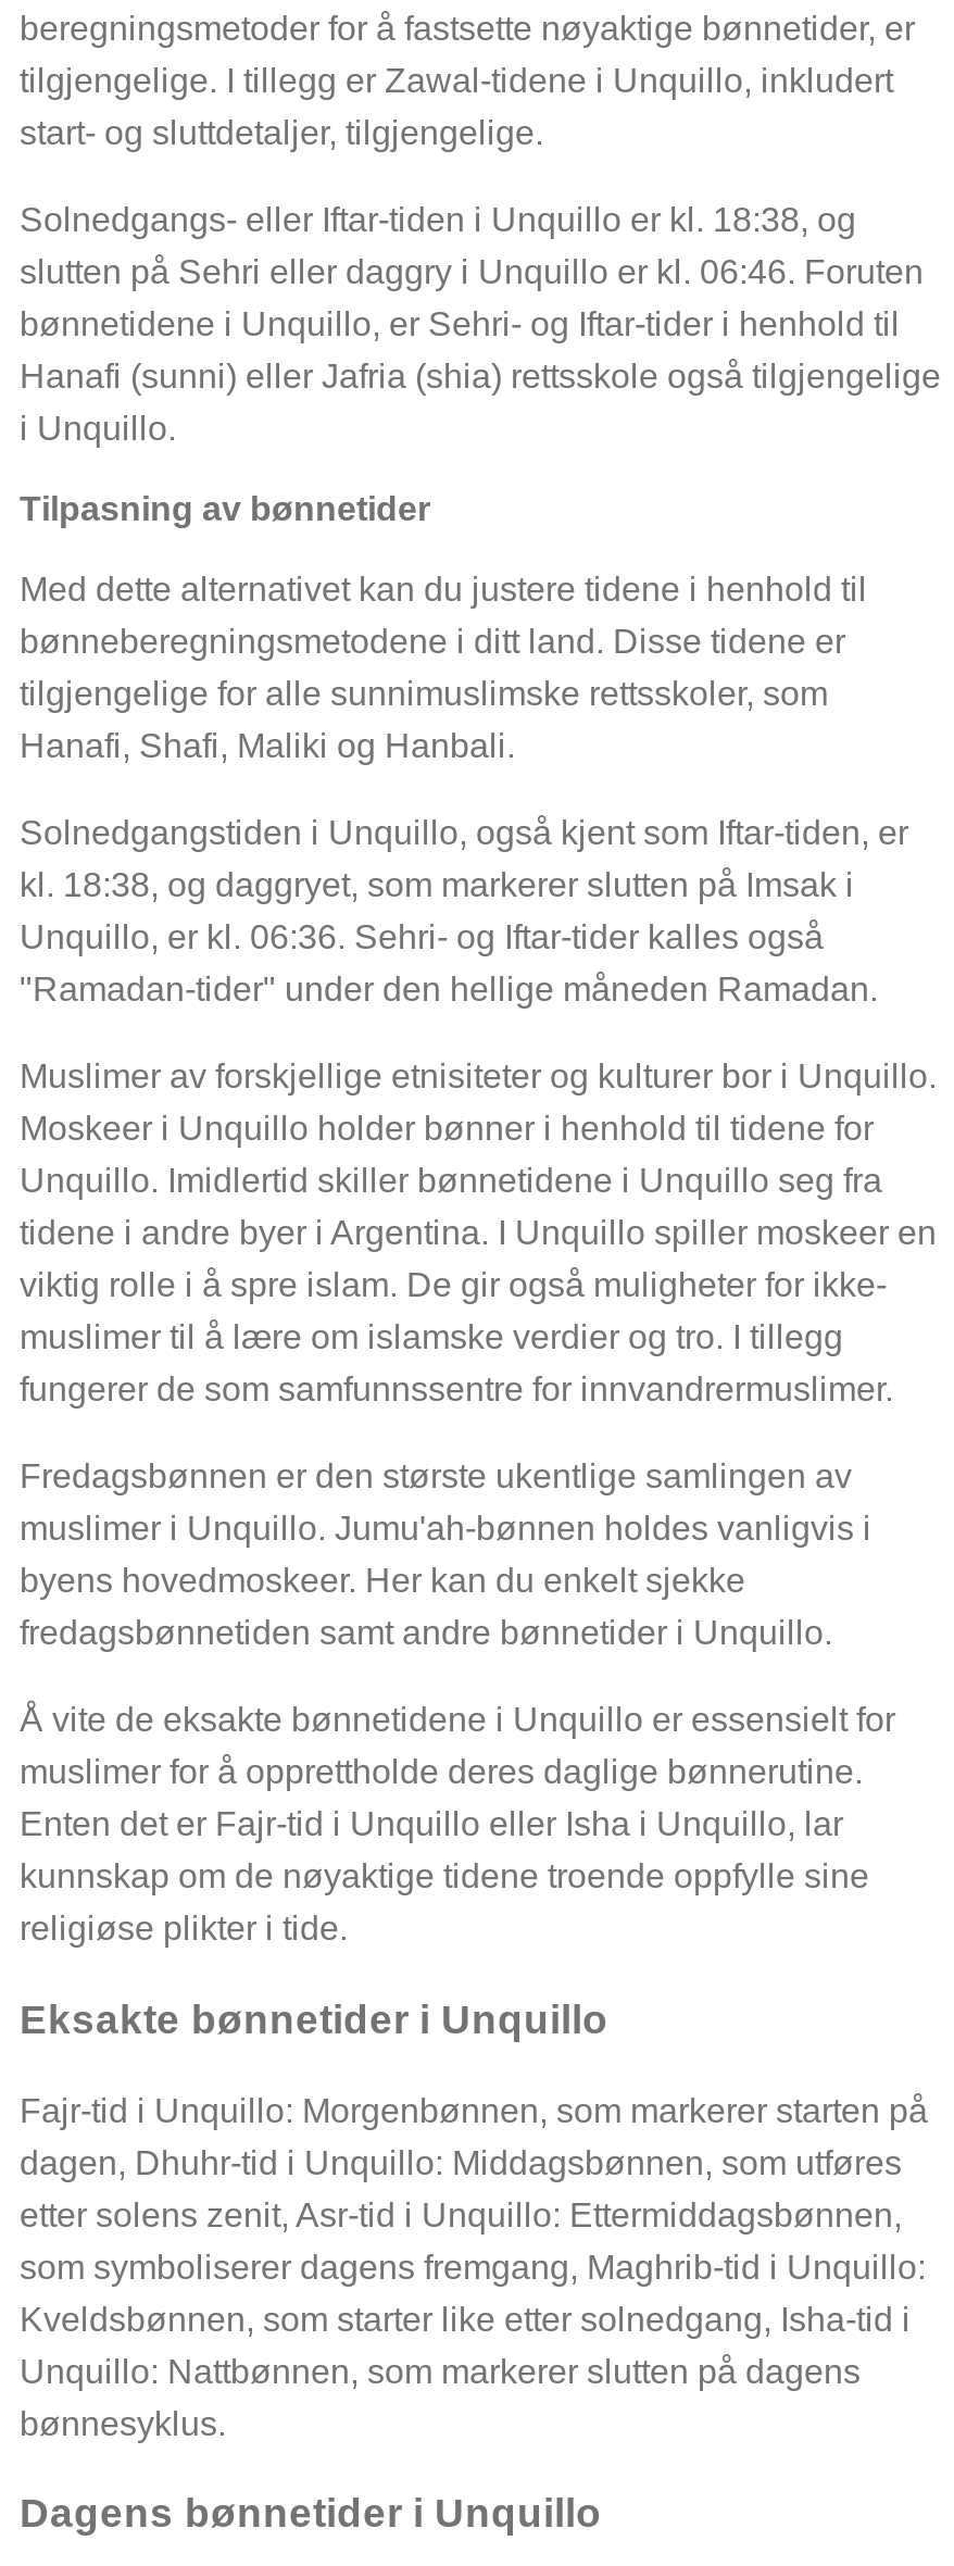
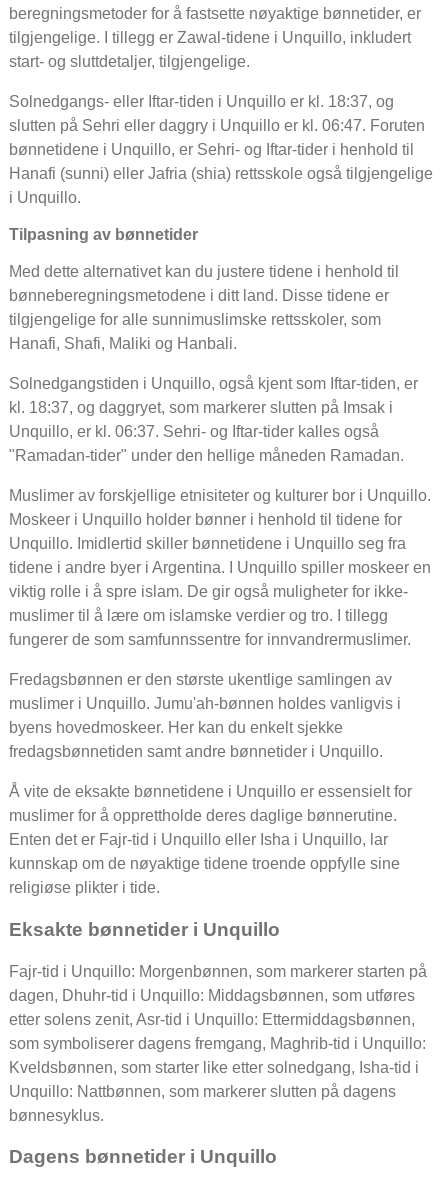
[20,201,856,238] Solnedgangs- eller Iftar-tiden i Unquillo er kl. 18:38, og -> [9,93,394,110] Solnedgangs- eller Iftar-tiden i Unquillo er kl. 18:37, og
[20,254,924,291] slutten på Sehri eller daggry i Unquillo er kl. 06:46. Foruten -> [9,117,425,134] slutten på Sehri eller daggry i Unquillo er kl. 06:47. Foruten
[20,867,854,904] kl. 18:38, og daggryet, som markerer slutten på Imsak i -> [9,399,393,416] kl. 18:37, og daggryet, som markerer slutten på Imsak i
[20,919,824,956] Unquillo, er kl. 06:36. Sehri- og Iftar-tider kalles også -> [9,423,379,440] Unquillo, er kl. 06:37. Sehri- og Iftar-tider kalles også

